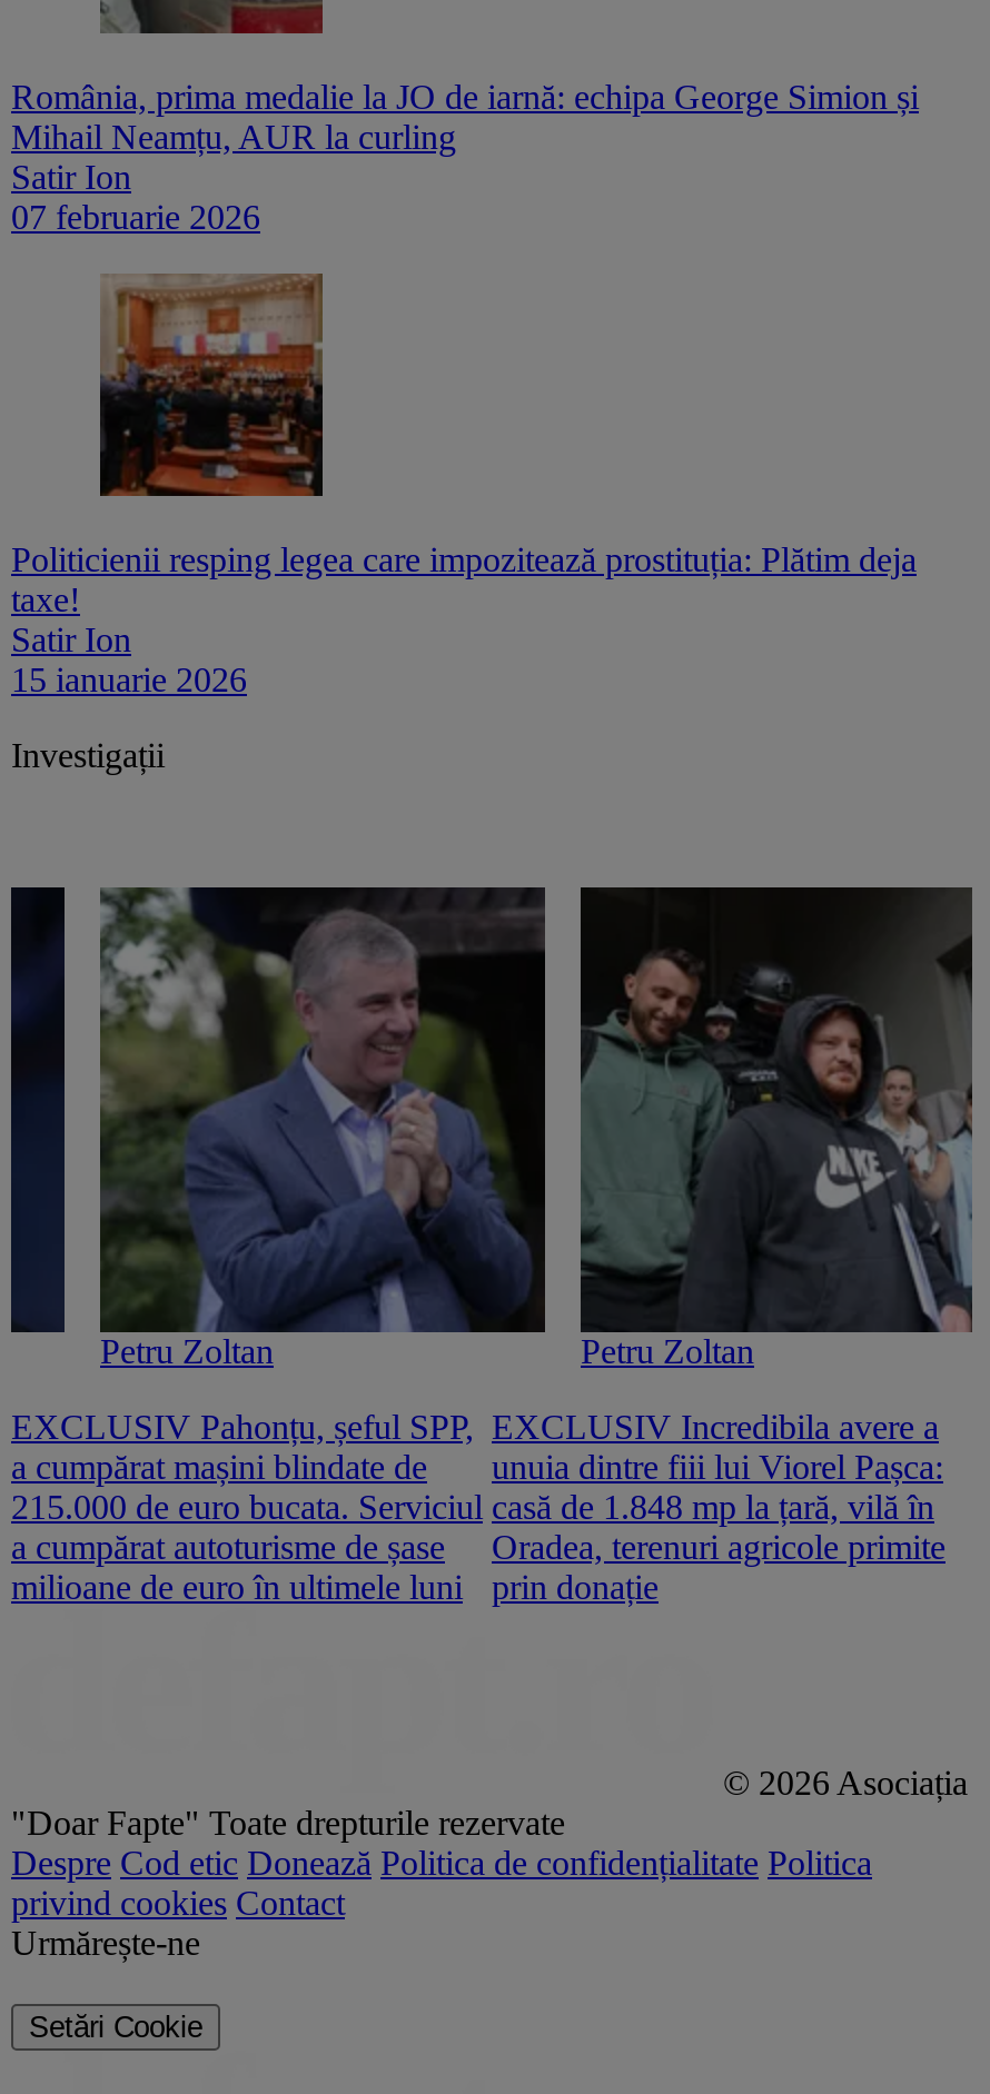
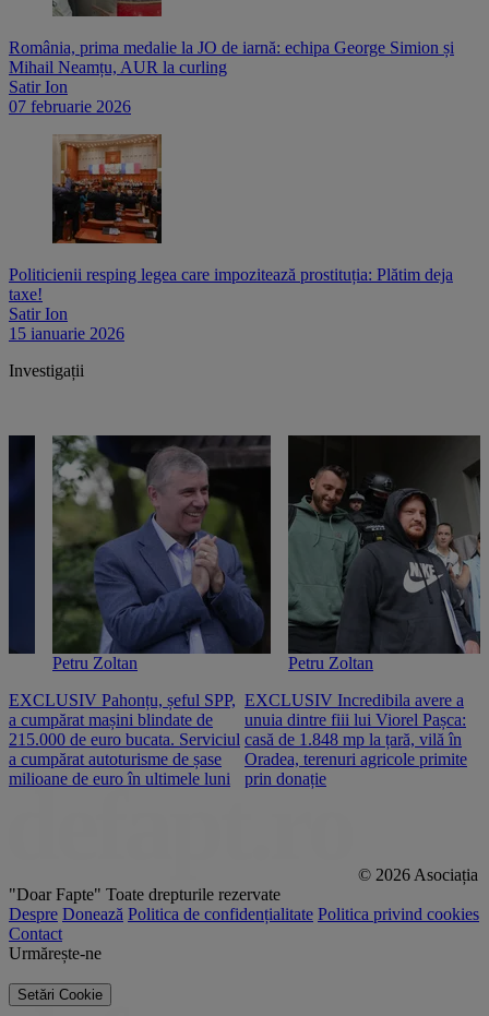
[11,1843,872,1921] Despre Cod etic Donează Politica de confidențialitate Politica | privind cookies Contact -> [9,904,479,943] Despre Donează Politica de confidențialitate Politica privind cookies | Contact

